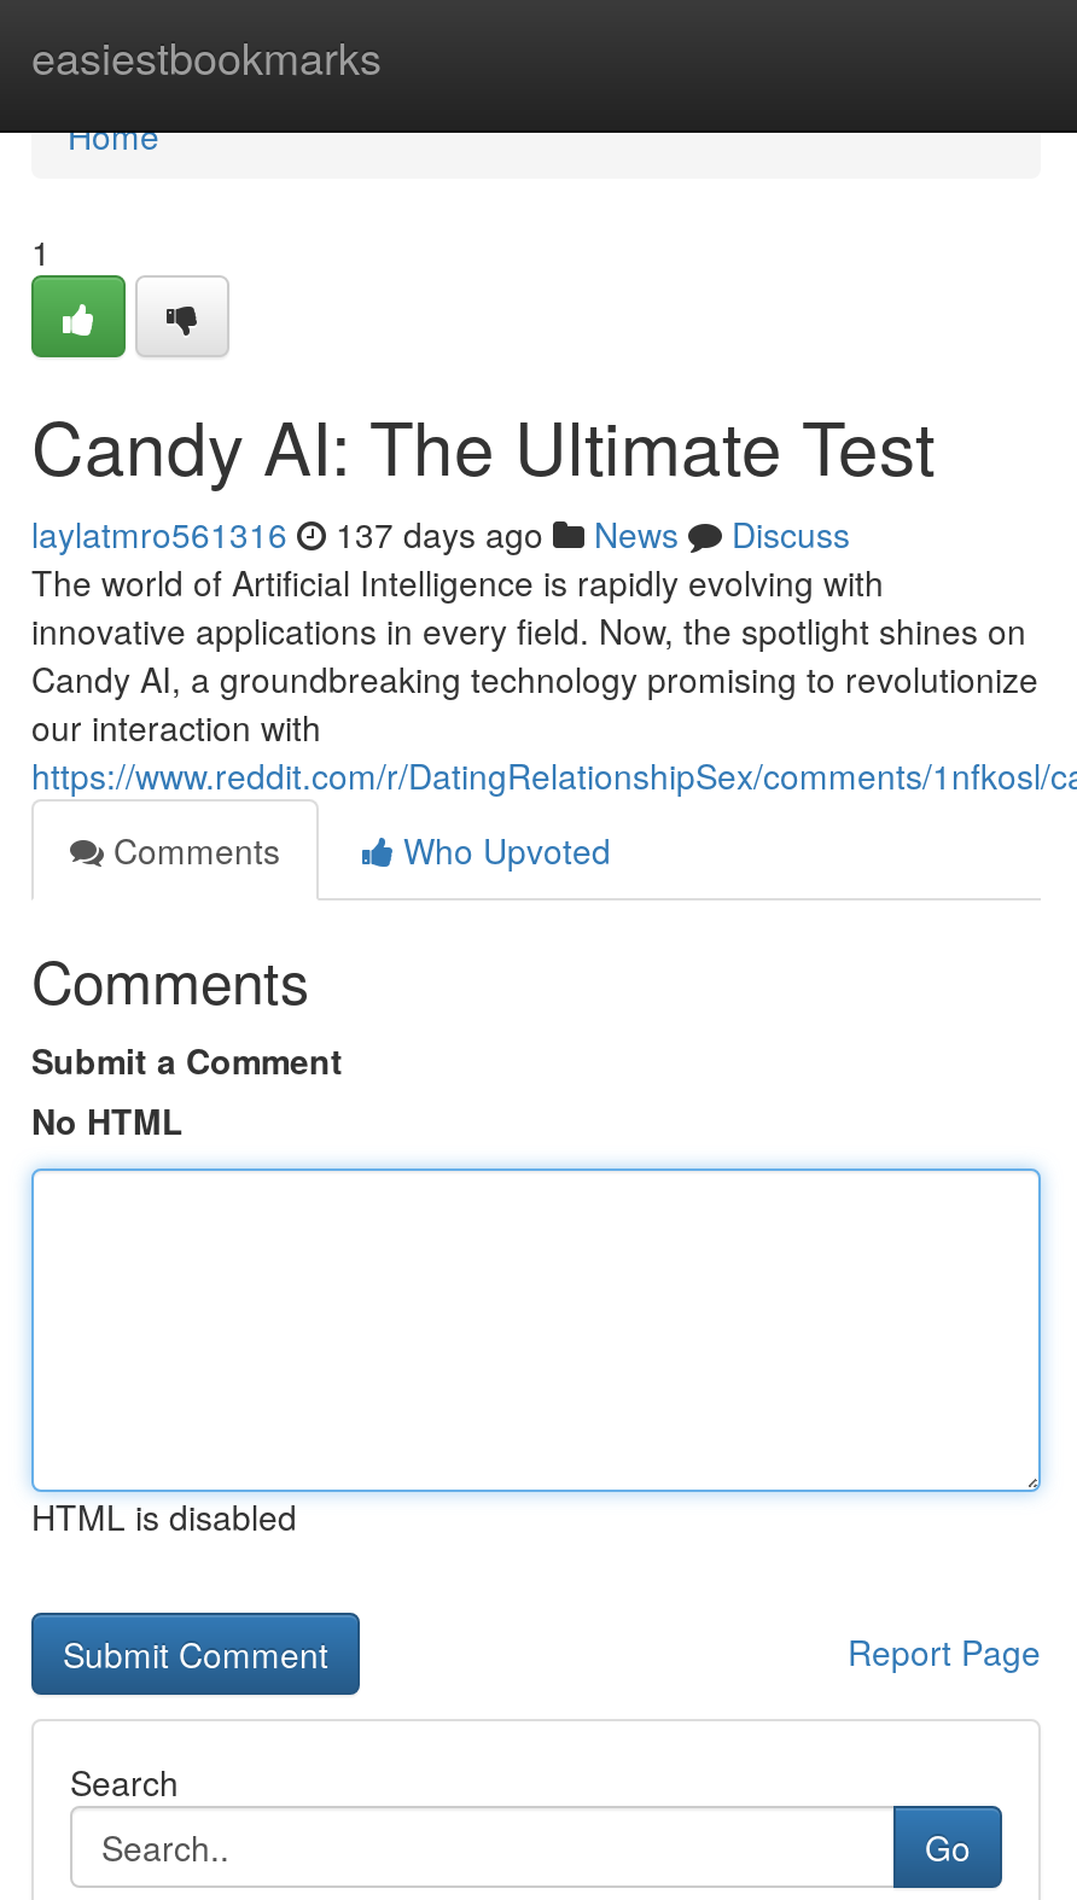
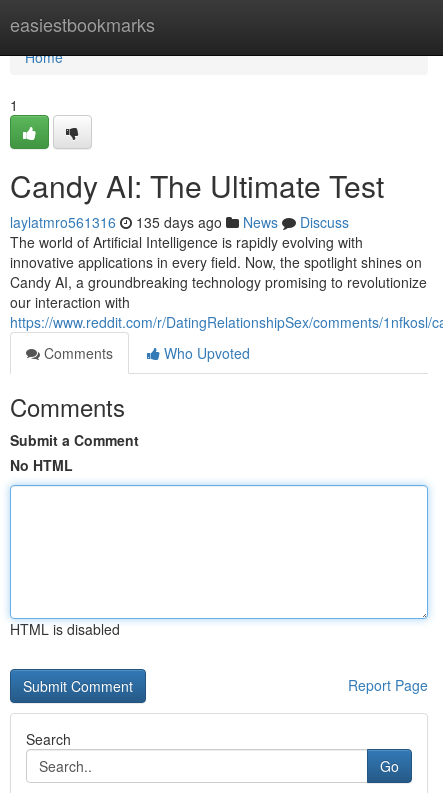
[31,509,850,558] laylatmro561316 137 days ago News Discuss -> [10,212,349,232] laylatmro561316 135 days ago News Discuss

